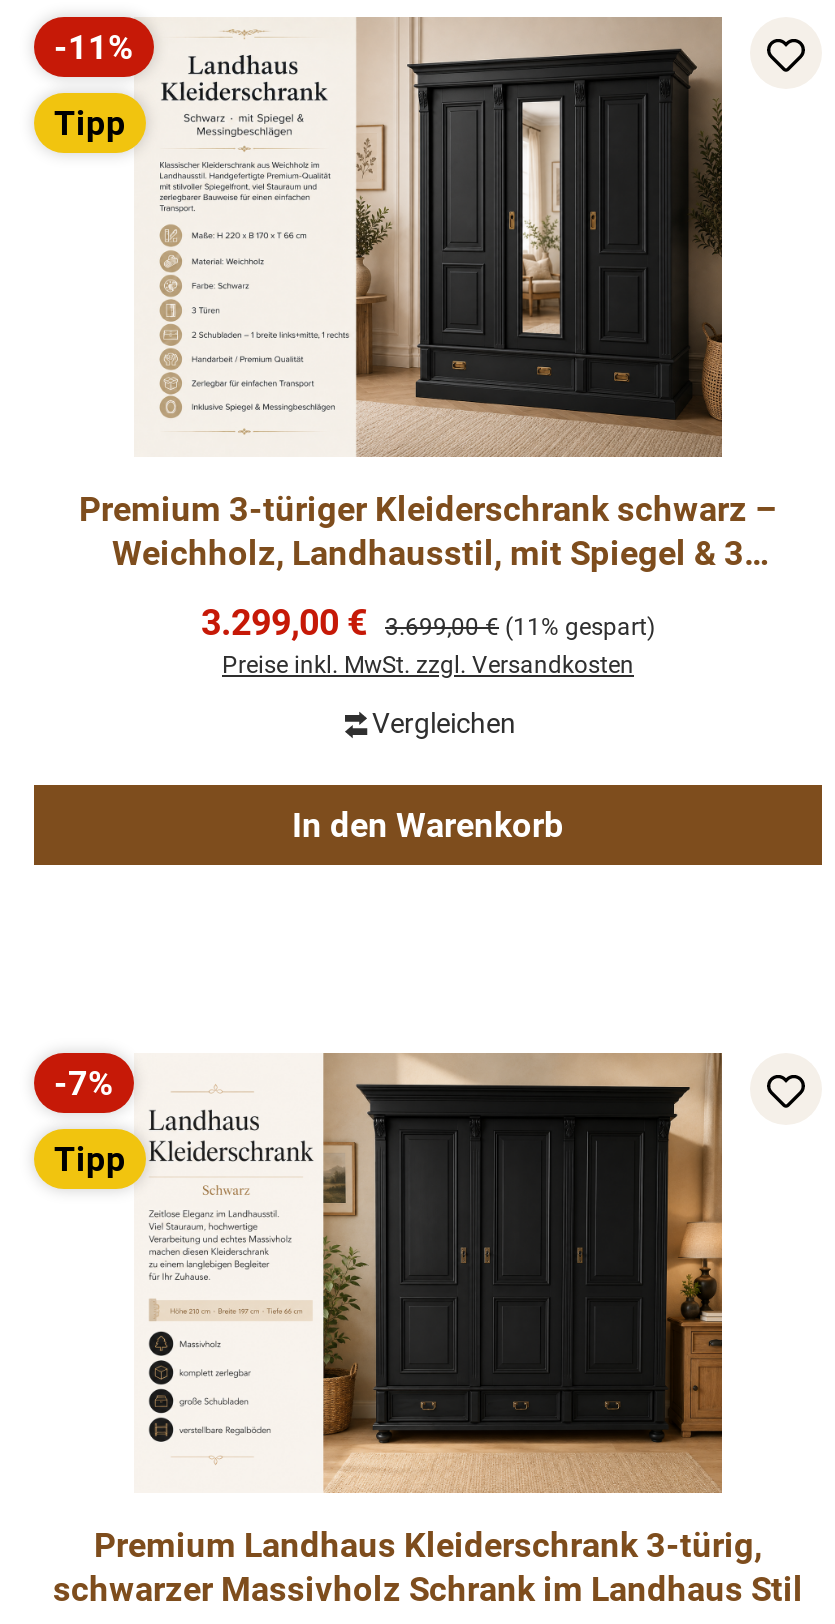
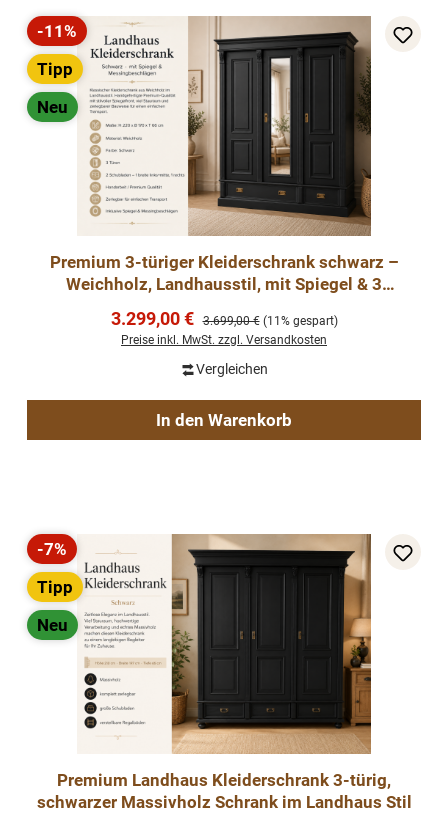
none -> [37,97,68,117] Neu
none -> [37,615,68,635] Neu

